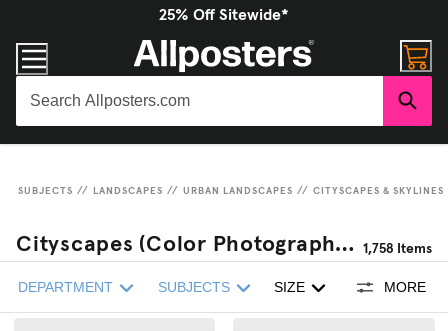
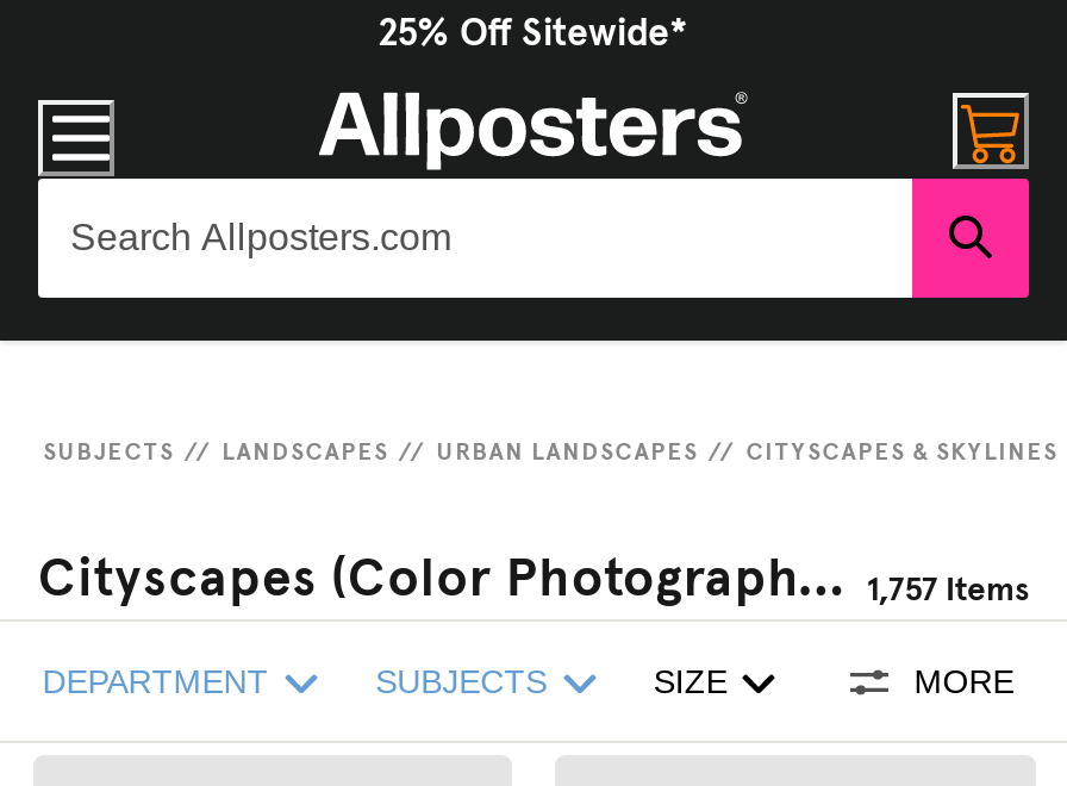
[363,242,432,256] 1,758 Items -> [867,574,1029,607] 1,757 Items

